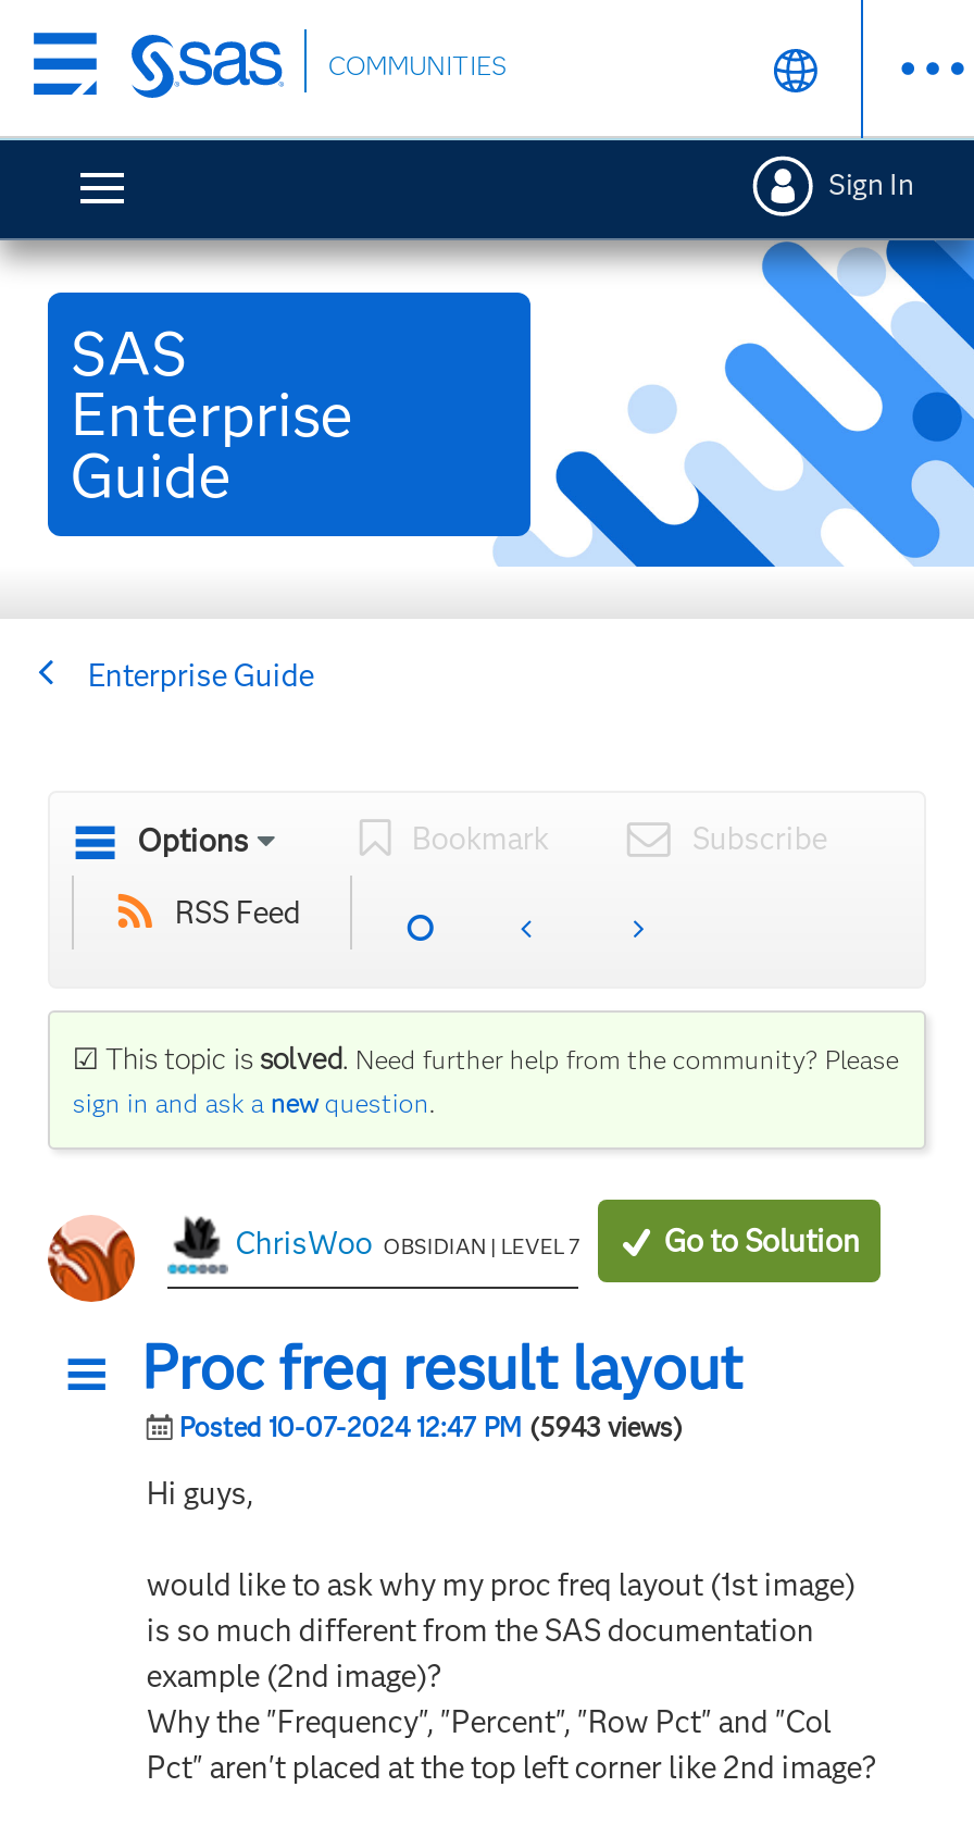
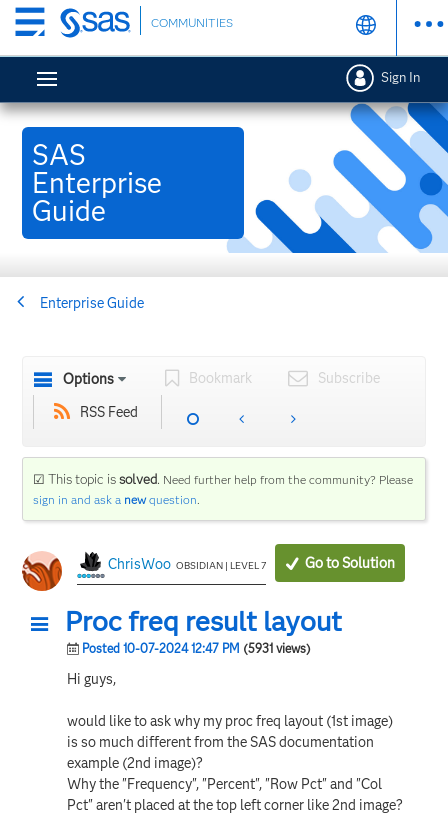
[179,1410,684,1442] Posted 10-07-2024 12:47 PM (5943 views) -> [82,640,311,655] Posted 10-07-2024 12:47 PM (5931 views)

